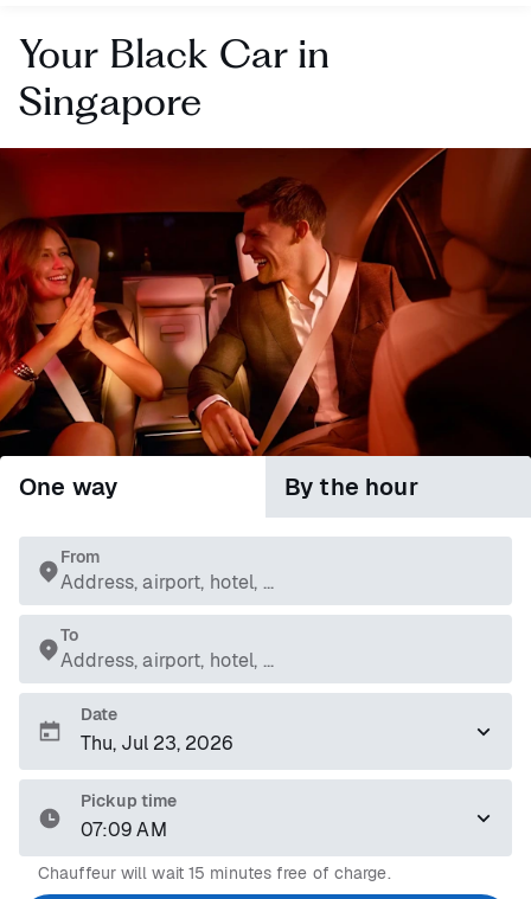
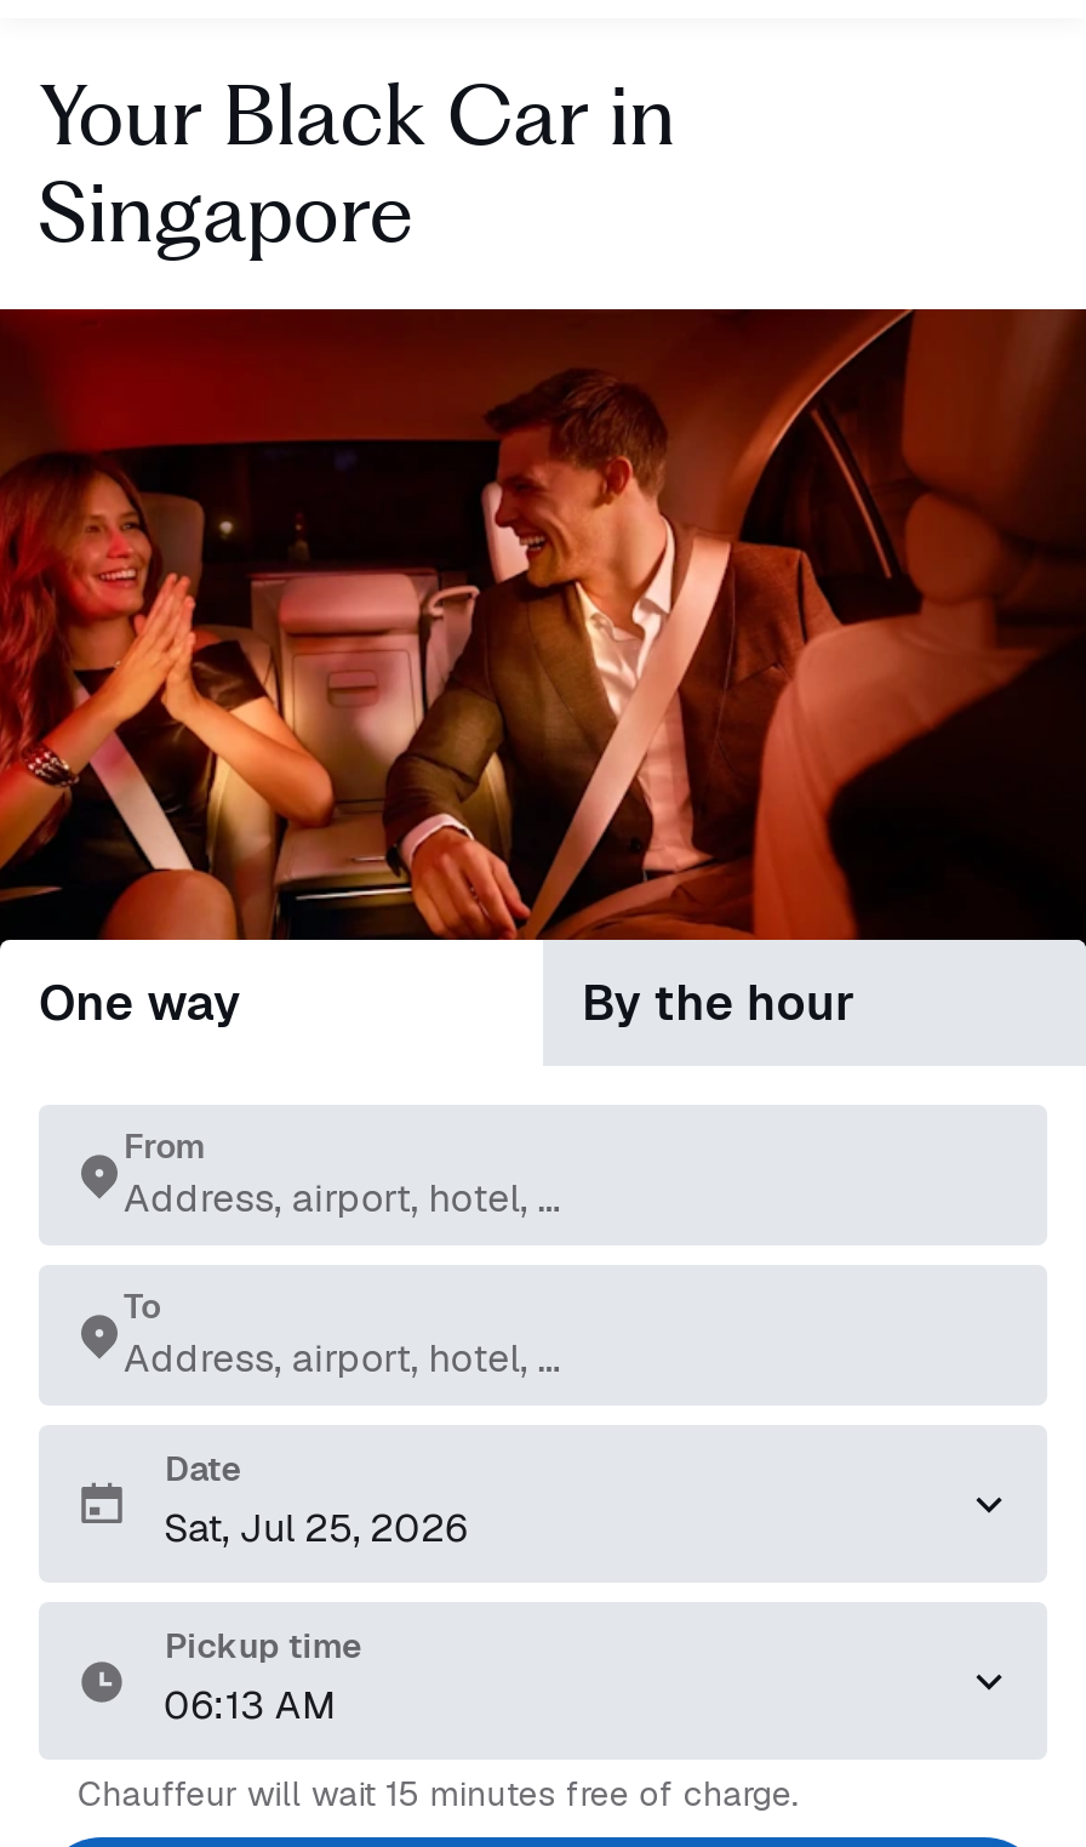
[80,817,167,842] 07:09 AM -> [164,1678,336,1729] 06:13 AM

